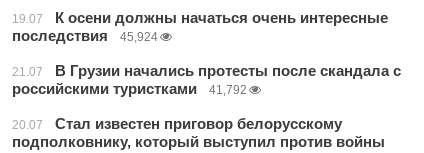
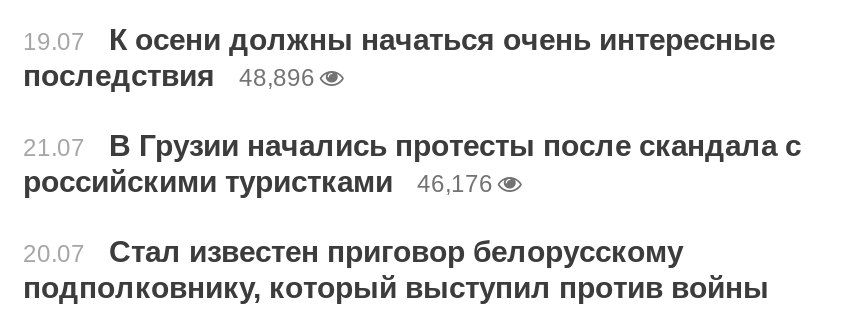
[12,27,158,44] последствия 45,924 -> [23,58,315,92] последствия 48,896
[12,80,247,97] российскими туристками 41,792 -> [23,164,493,198] российскими туристками 46,176

